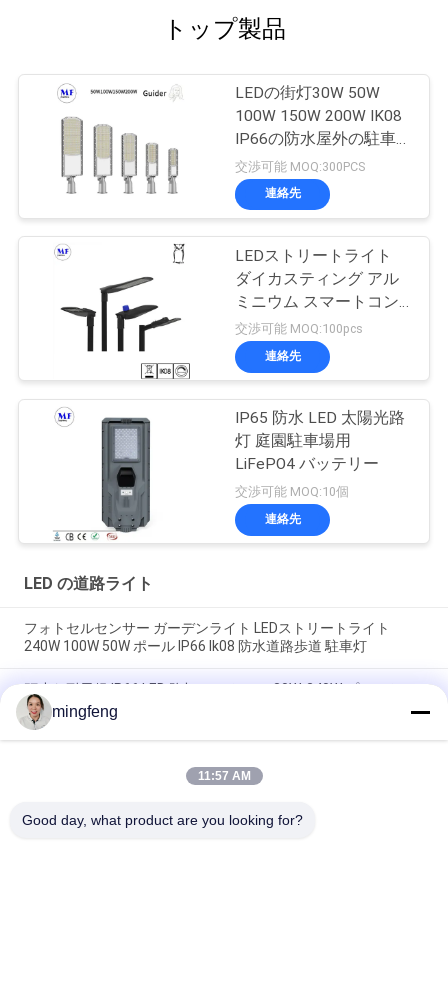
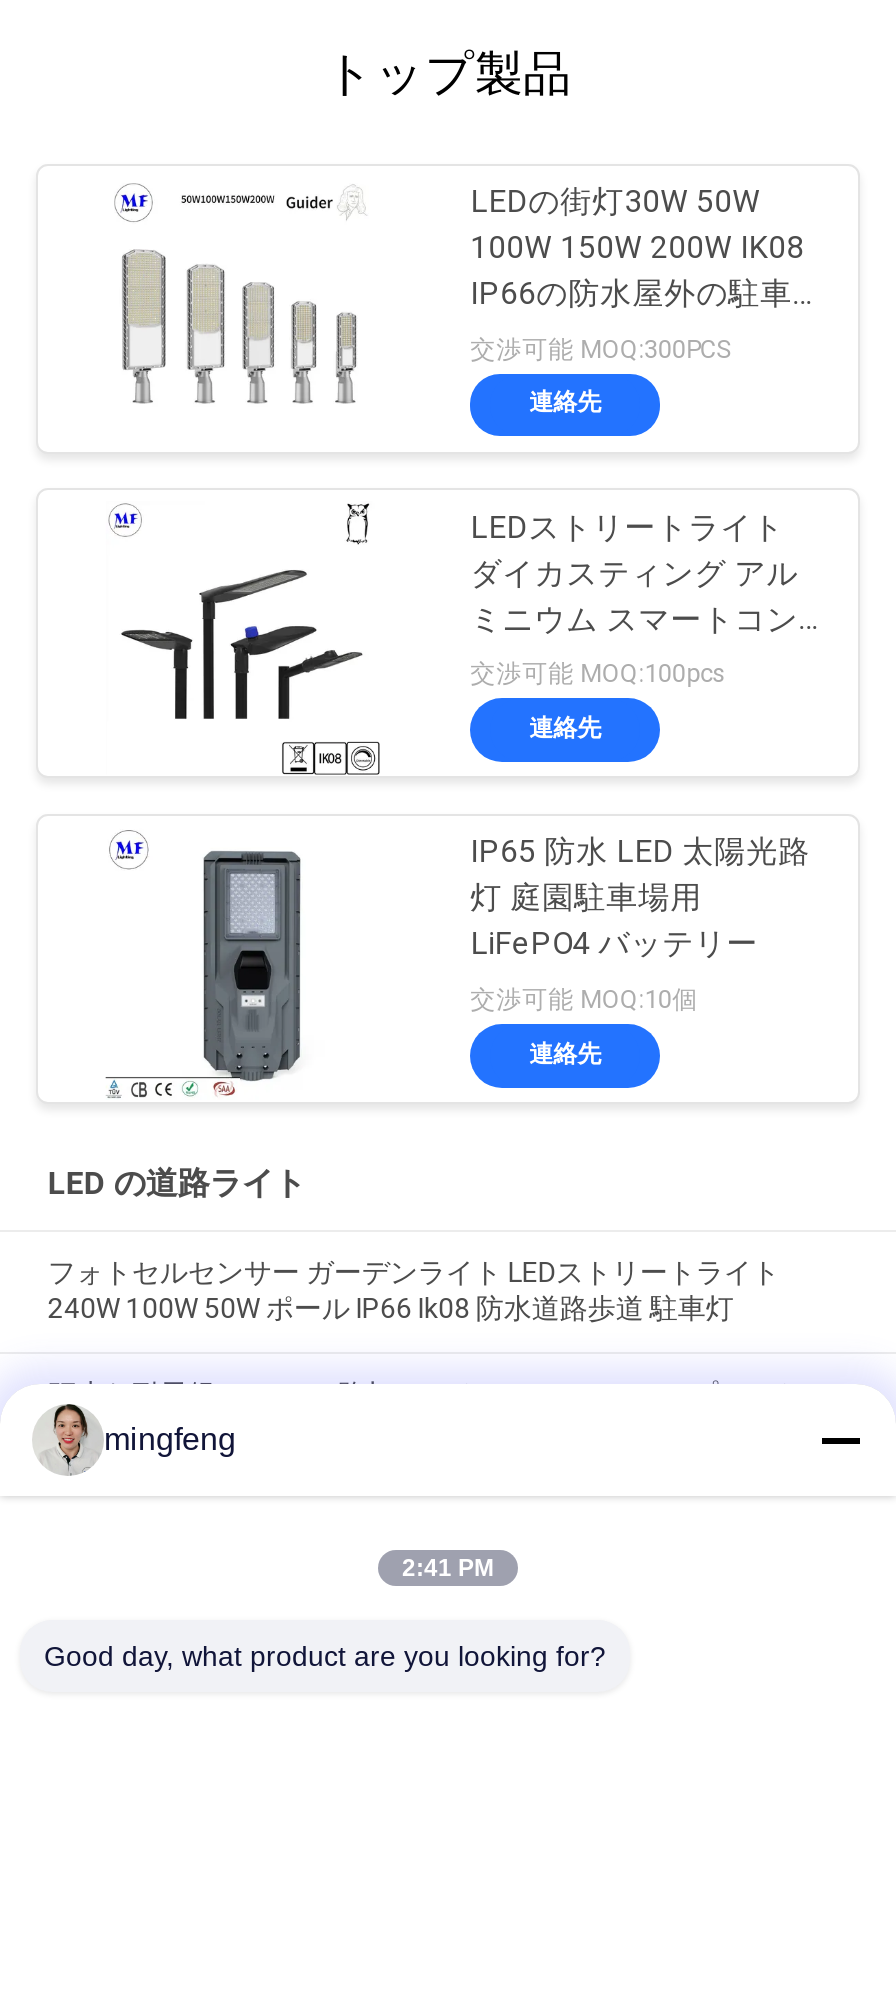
[197,769,250,783] 11:57 AM -> [402,1554,494,1582] 2:41 PM

